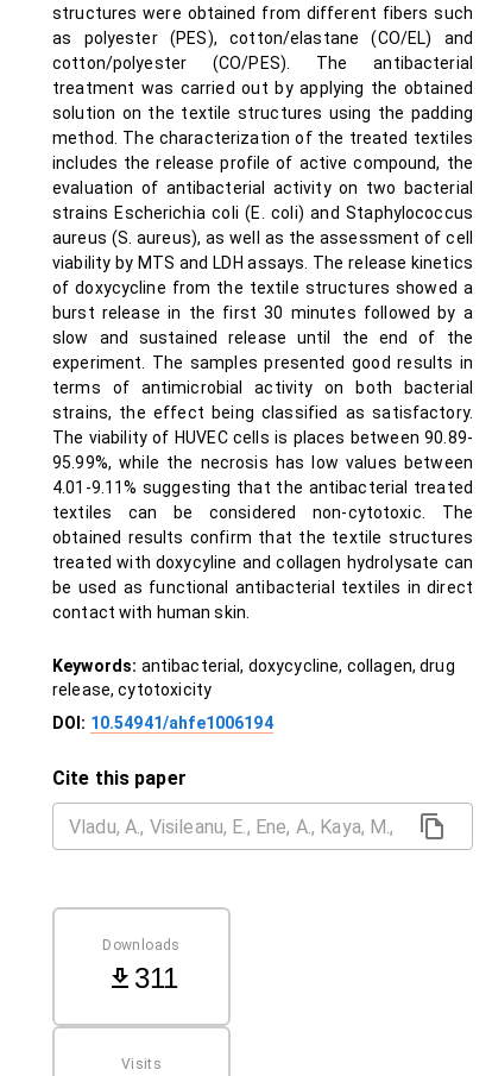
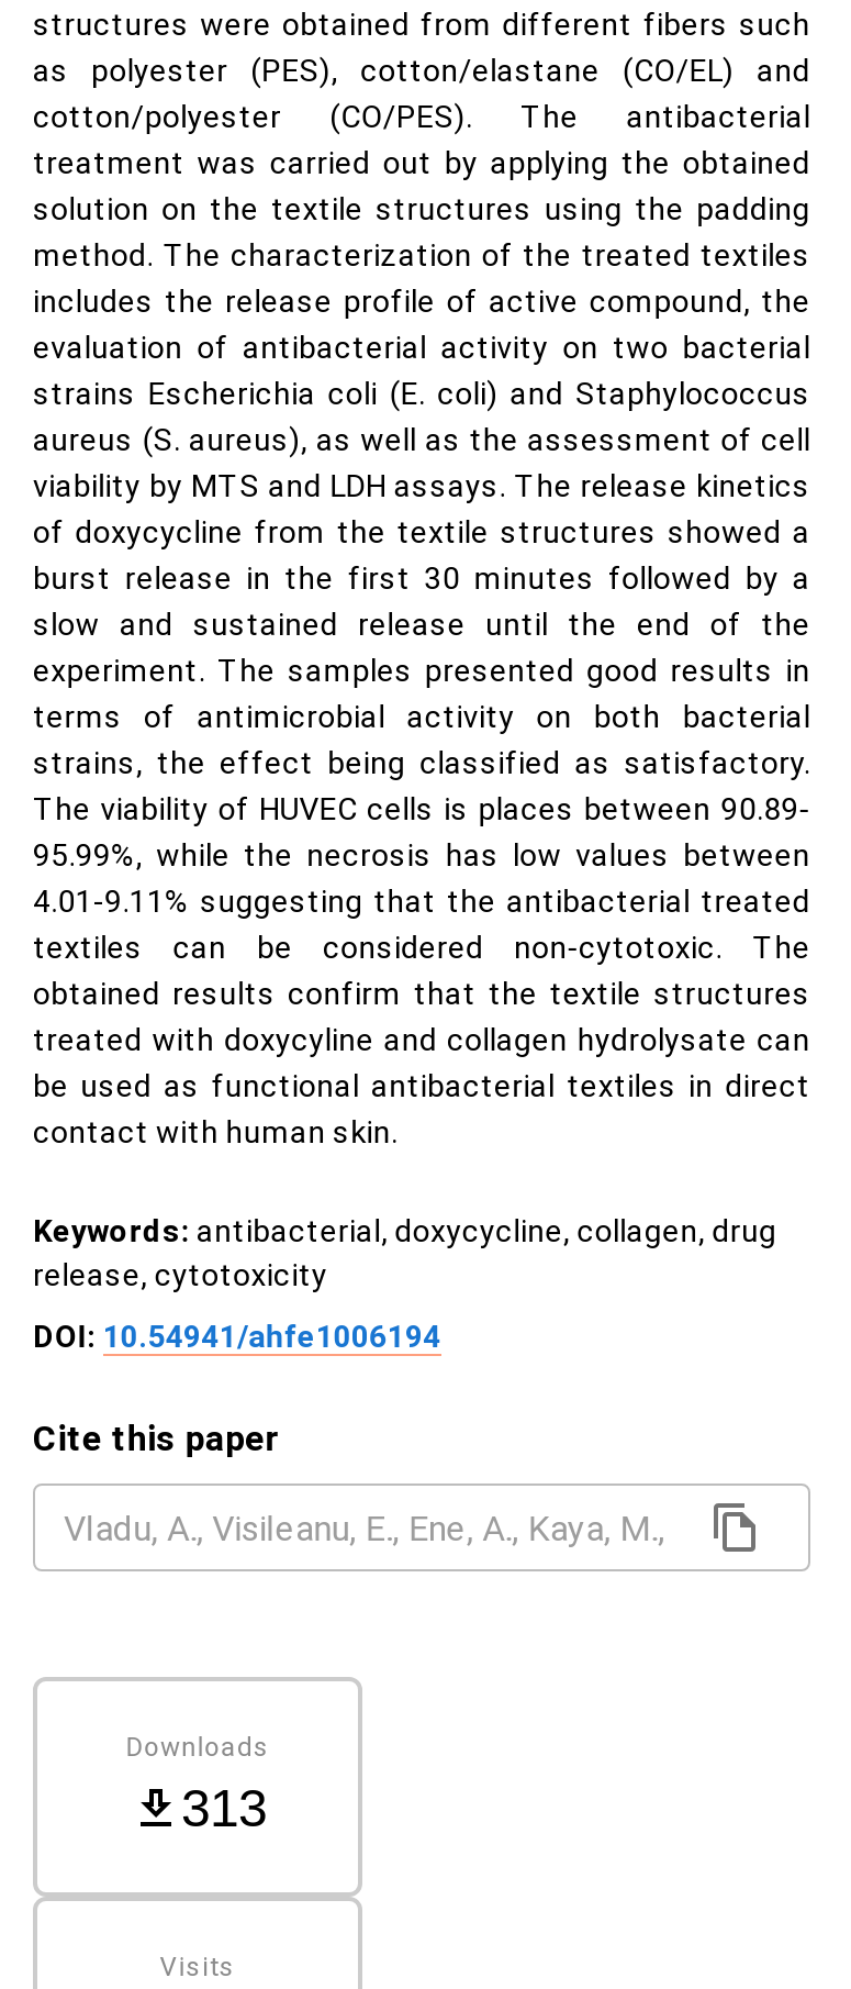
[134,961,178,993] 311 -> [181,1777,267,1836] 313

